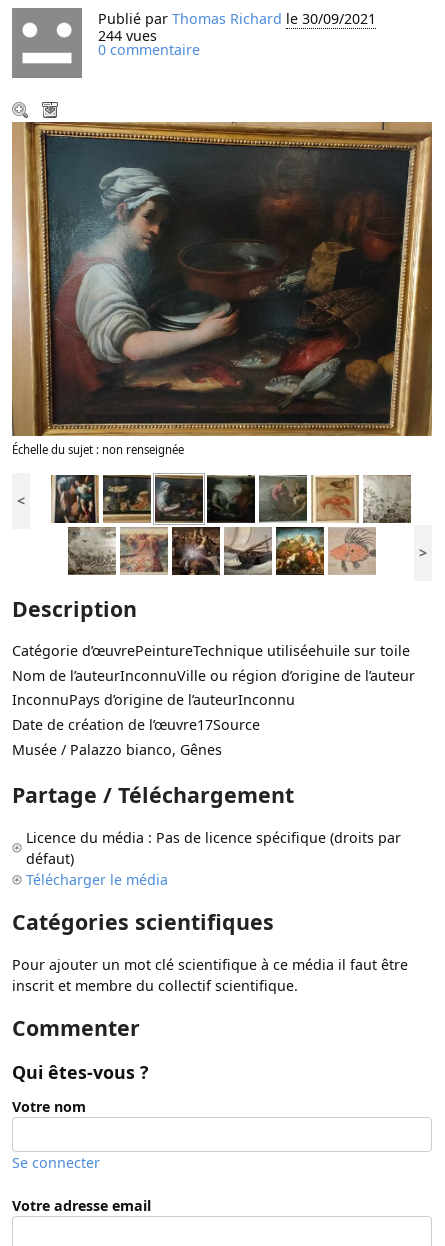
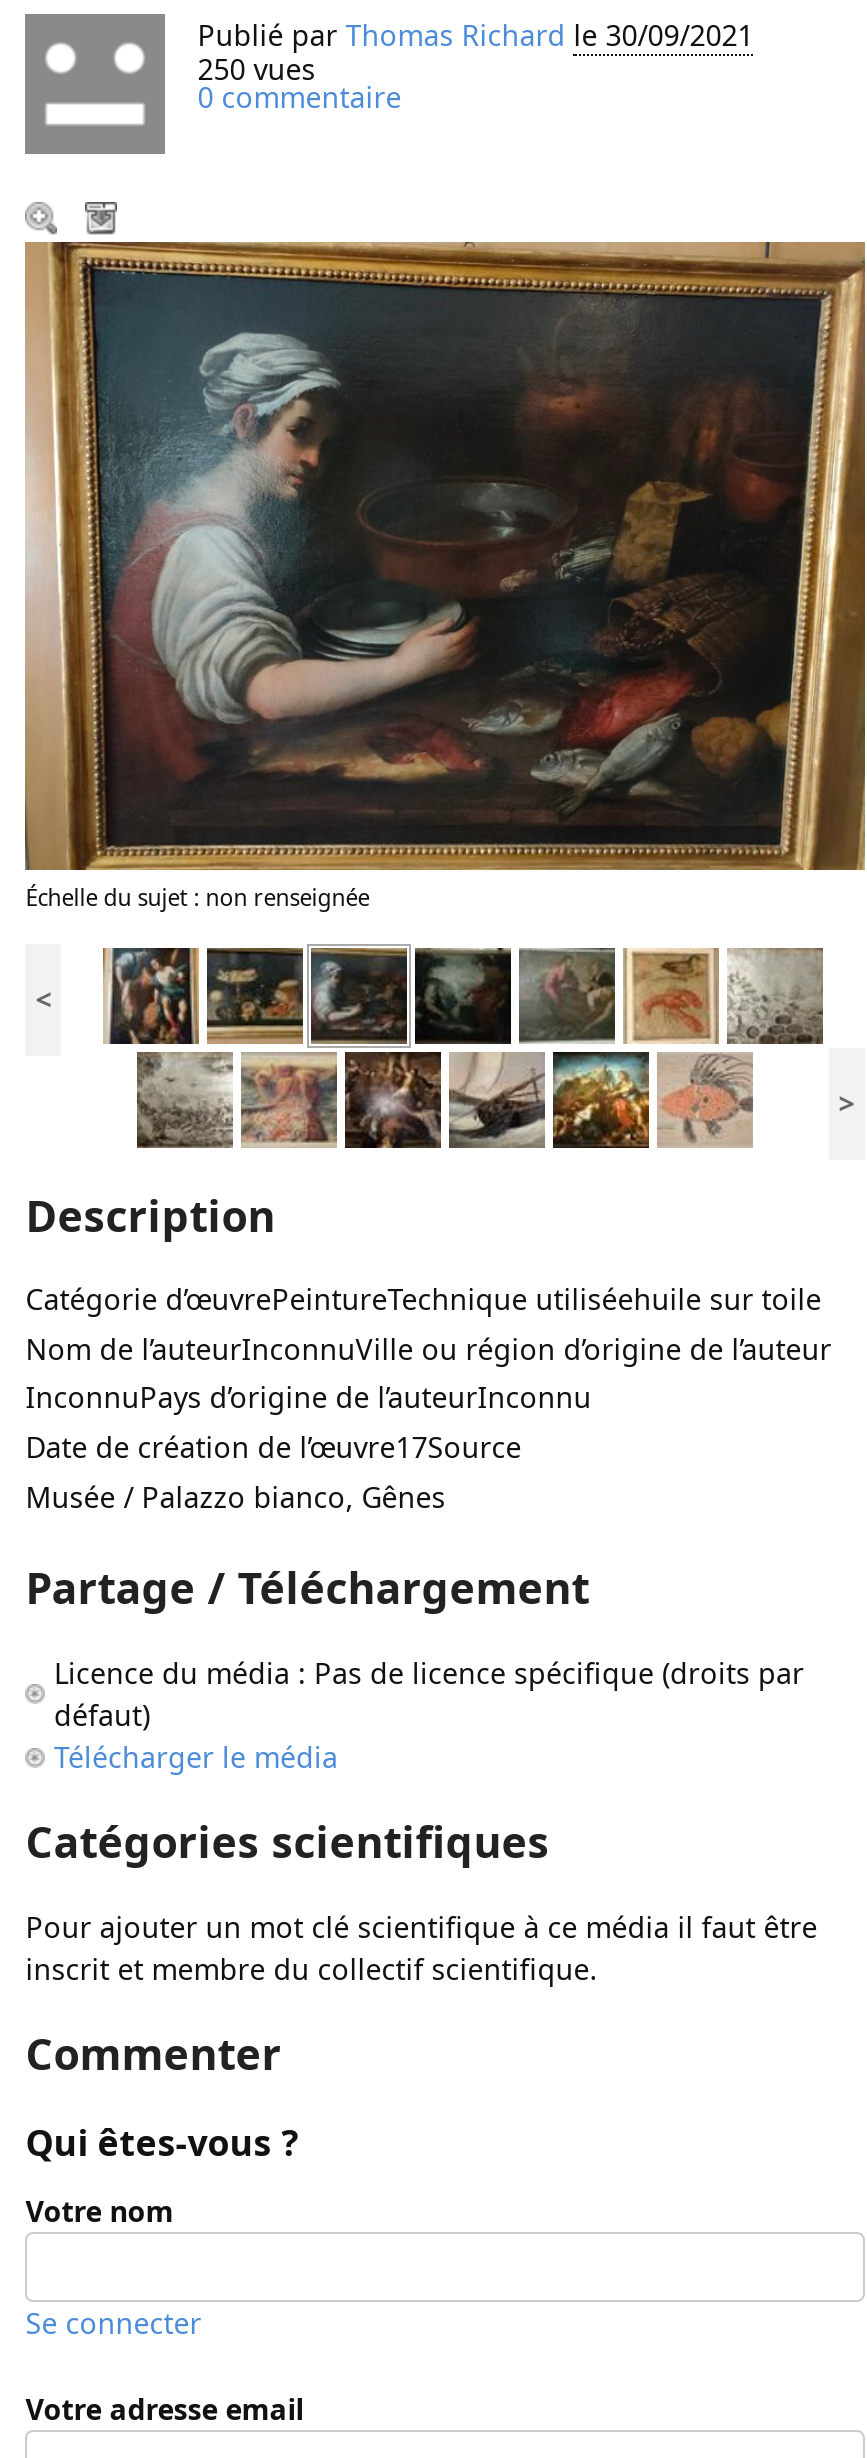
[98,26,157,45] 244 vues -> [197,49,315,87] 250 vues

